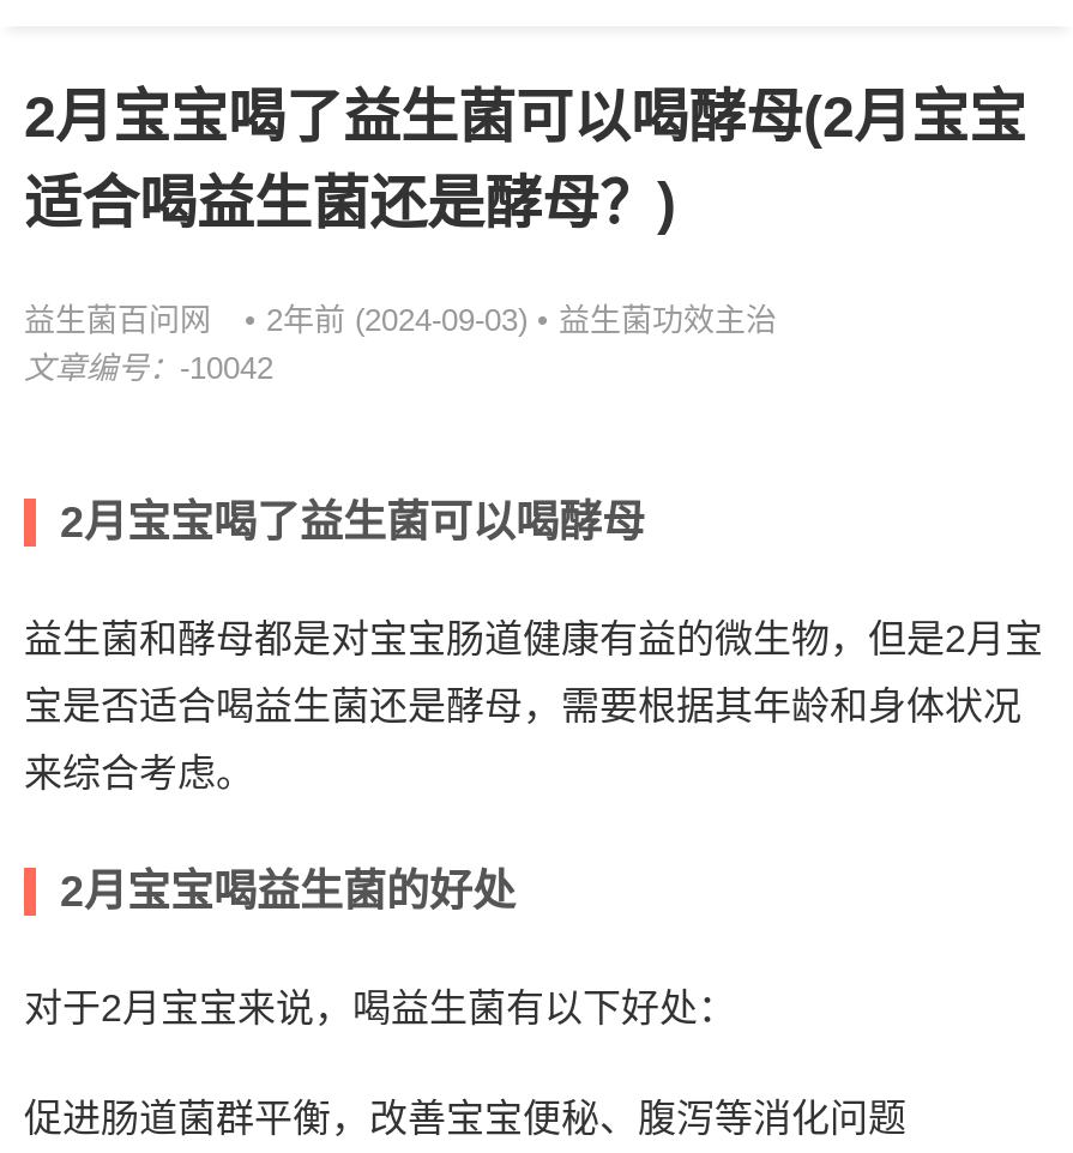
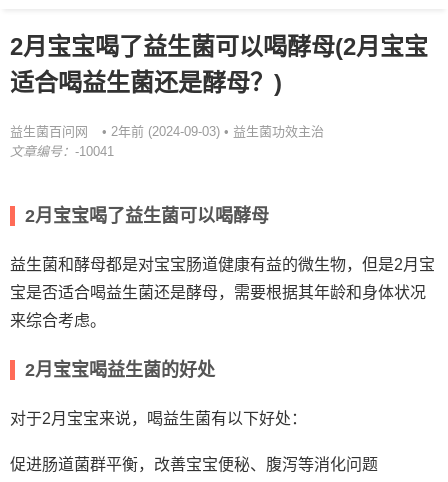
[24,350,273,386] 文章编号：-10042 -> [10,144,114,159] 文章编号：-10041

